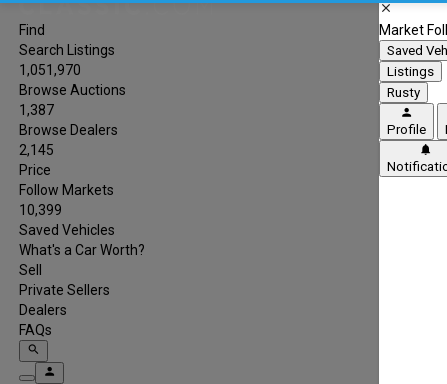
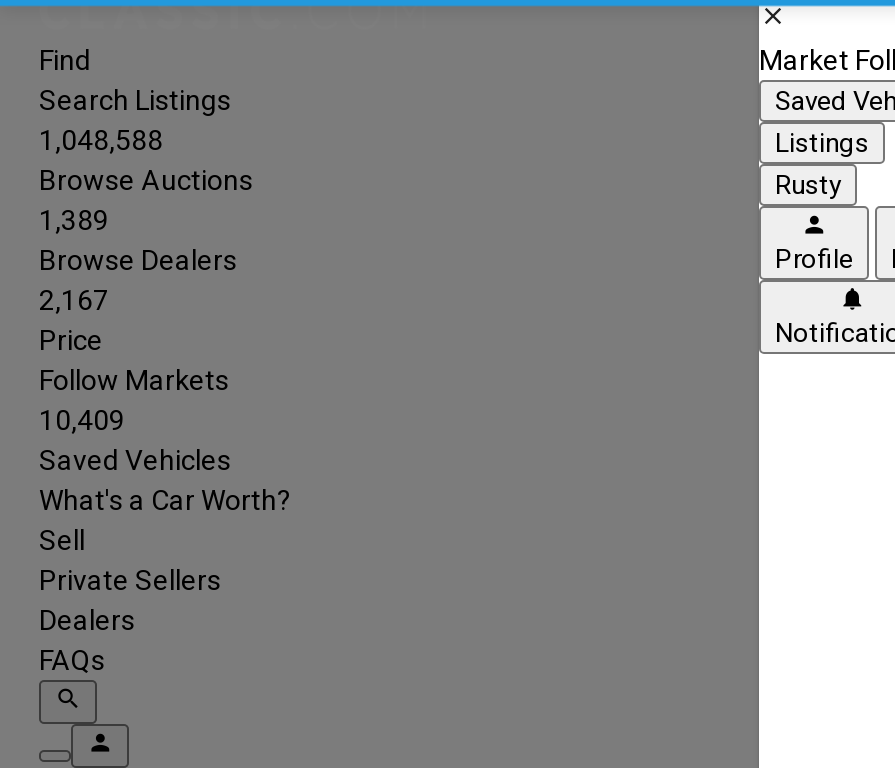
[19,62,81,78] 1,051,970 -> [39,124,163,156] 1,048,588
[19,102,54,118] 1,387 -> [39,204,109,236] 1,389
[19,142,54,158] 2,145 -> [39,284,109,316] 2,167
[19,202,62,218] 10,399 -> [39,404,125,436] 10,409

